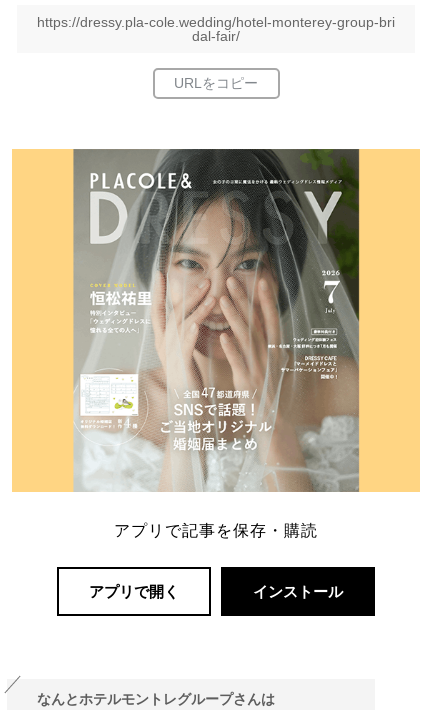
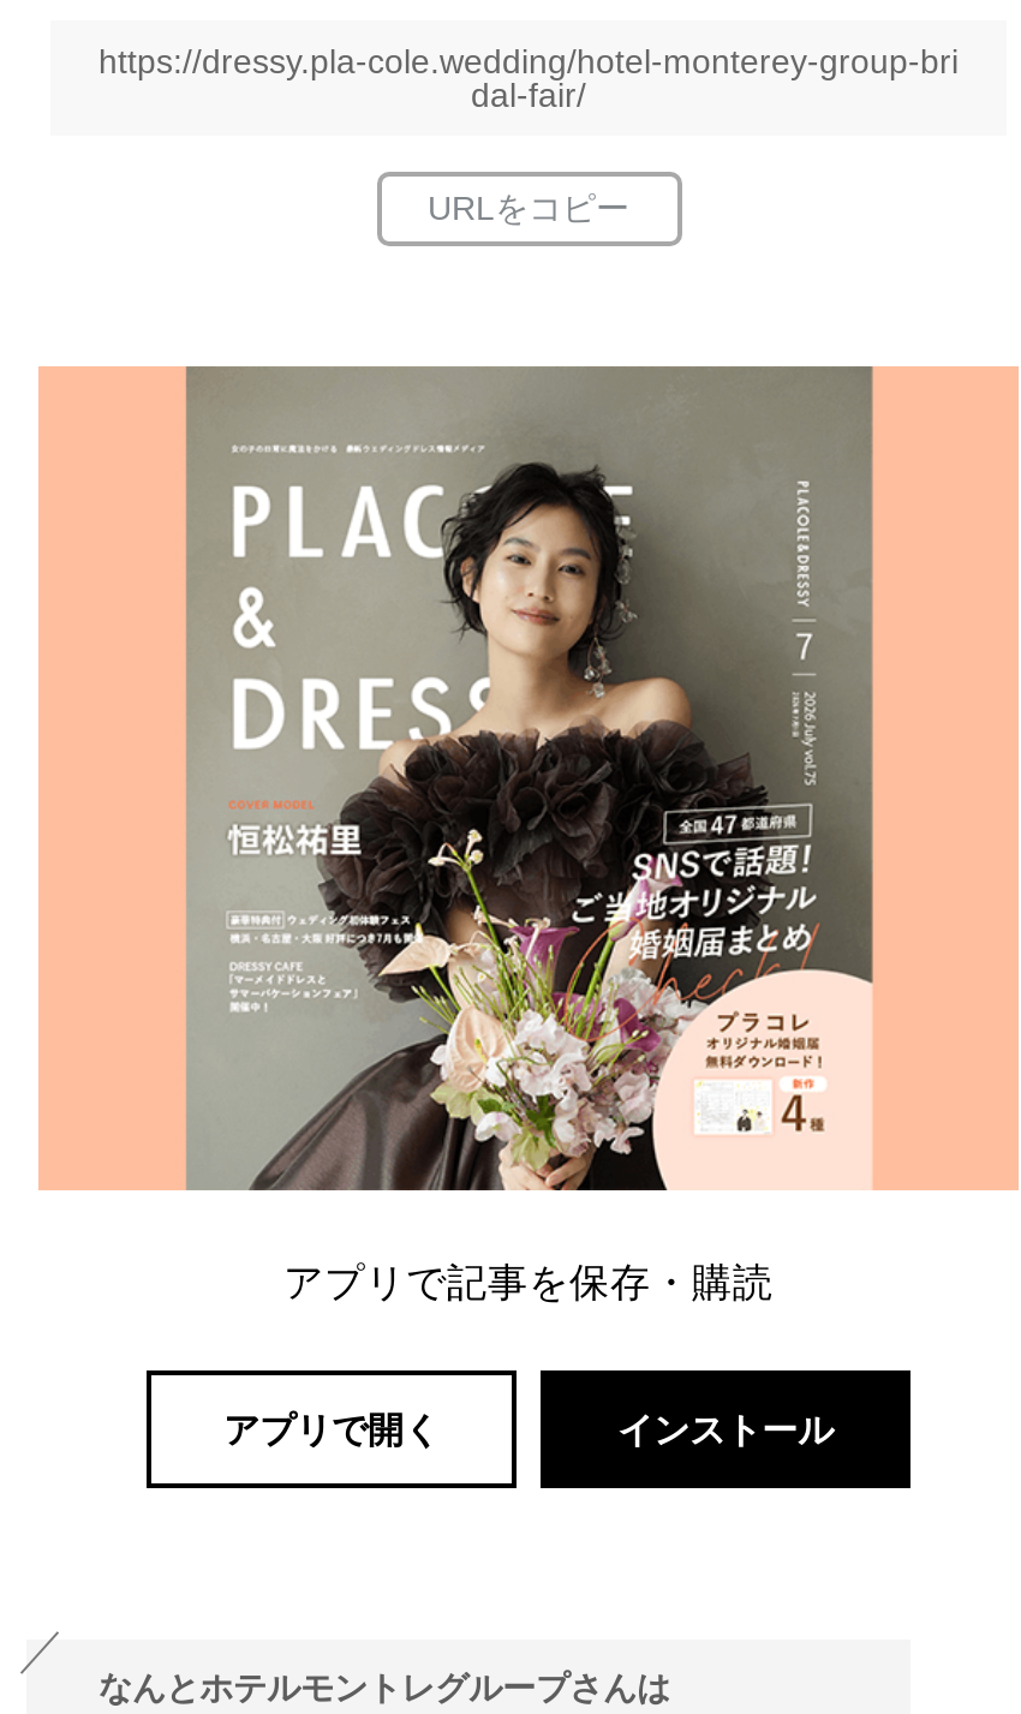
[73,149,361,493] [image] -> [185,366,877,1193] [image]

